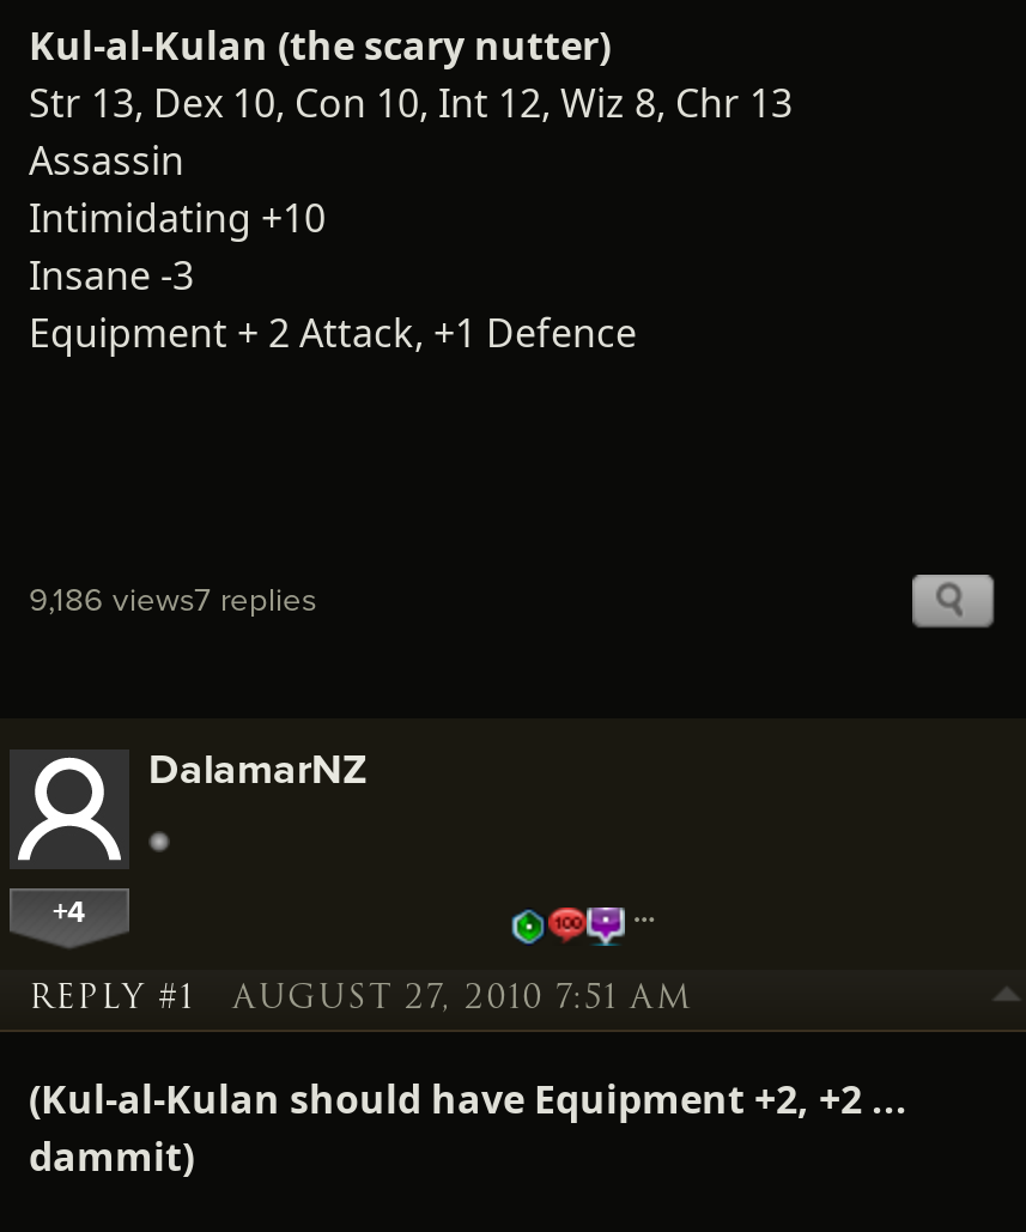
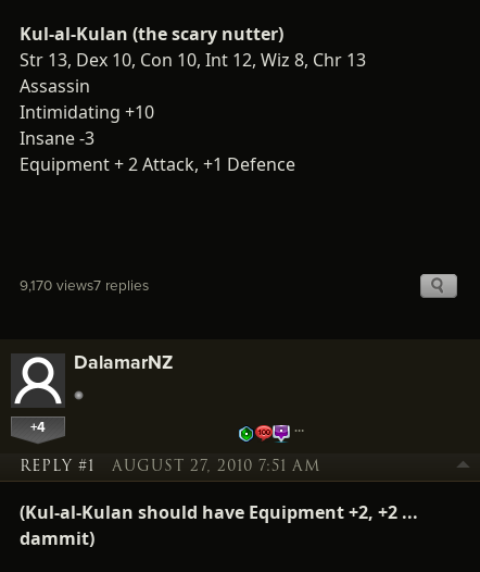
[29,574,316,620] 9,186 views7 replies -> [20,274,149,294] 9,170 views7 replies

